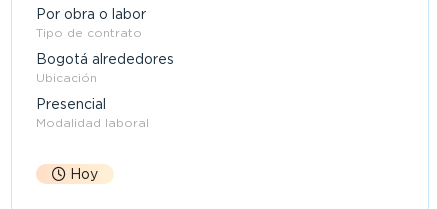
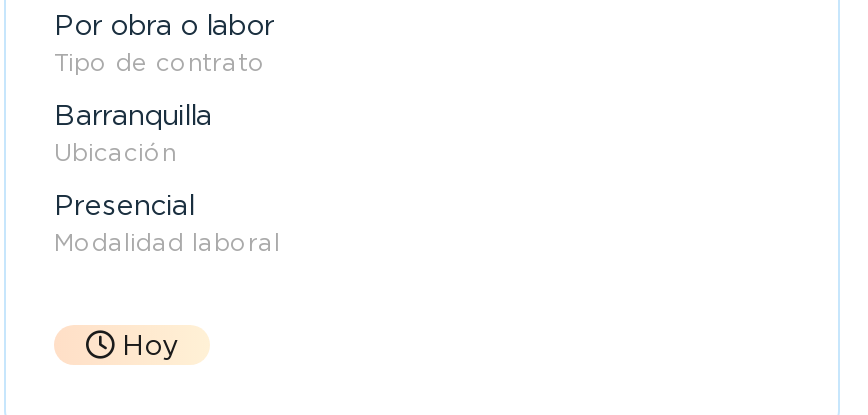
[36,51,174,67] Bogotá alrededores -> [54,99,212,131] Barranquilla

